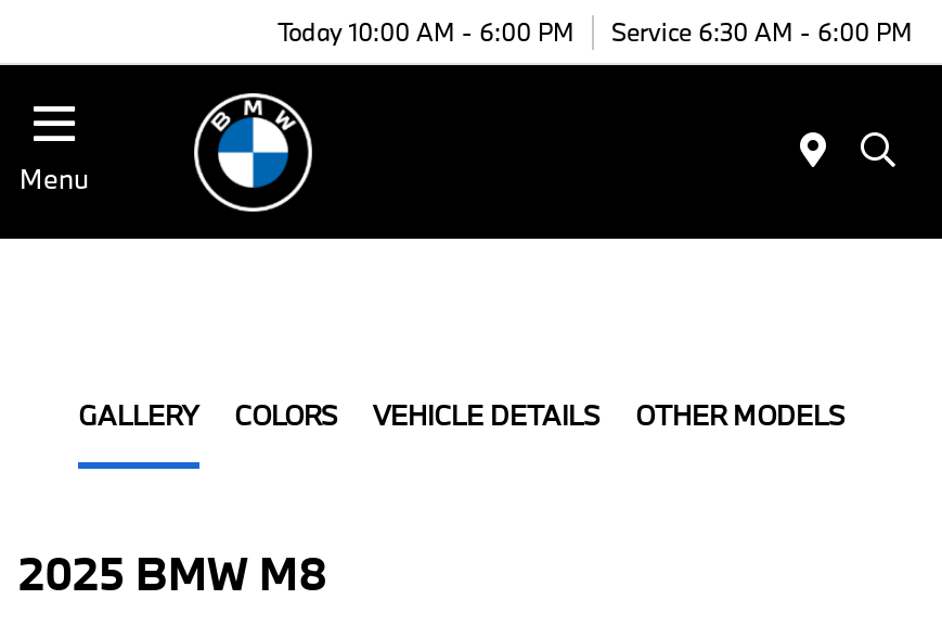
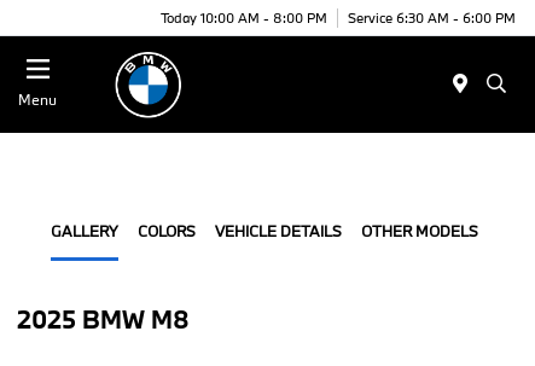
[278,14,913,47] Today 10:00 AM - 6:00 PM Service 6:30 AM - 6:00 PM -> [161,8,516,26] Today 10:00 AM - 8:00 PM Service 6:30 AM - 6:00 PM

